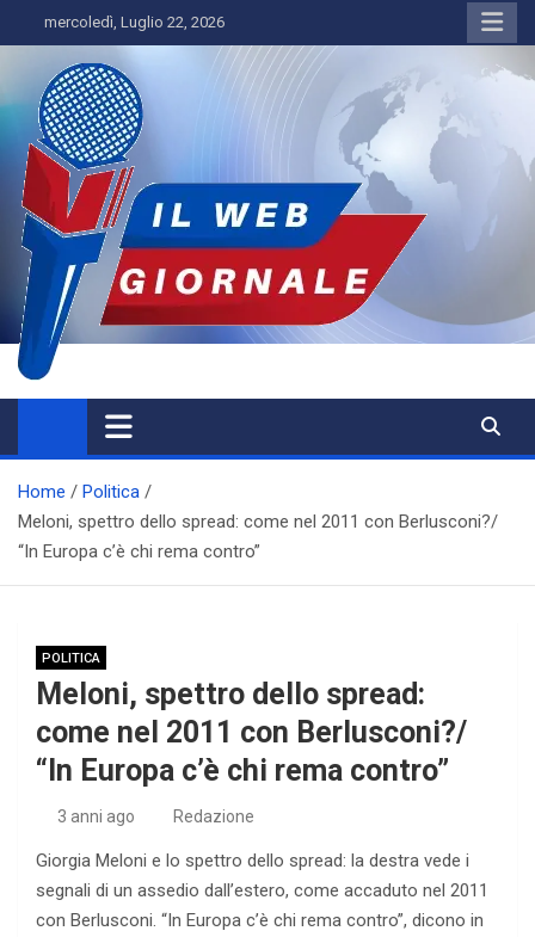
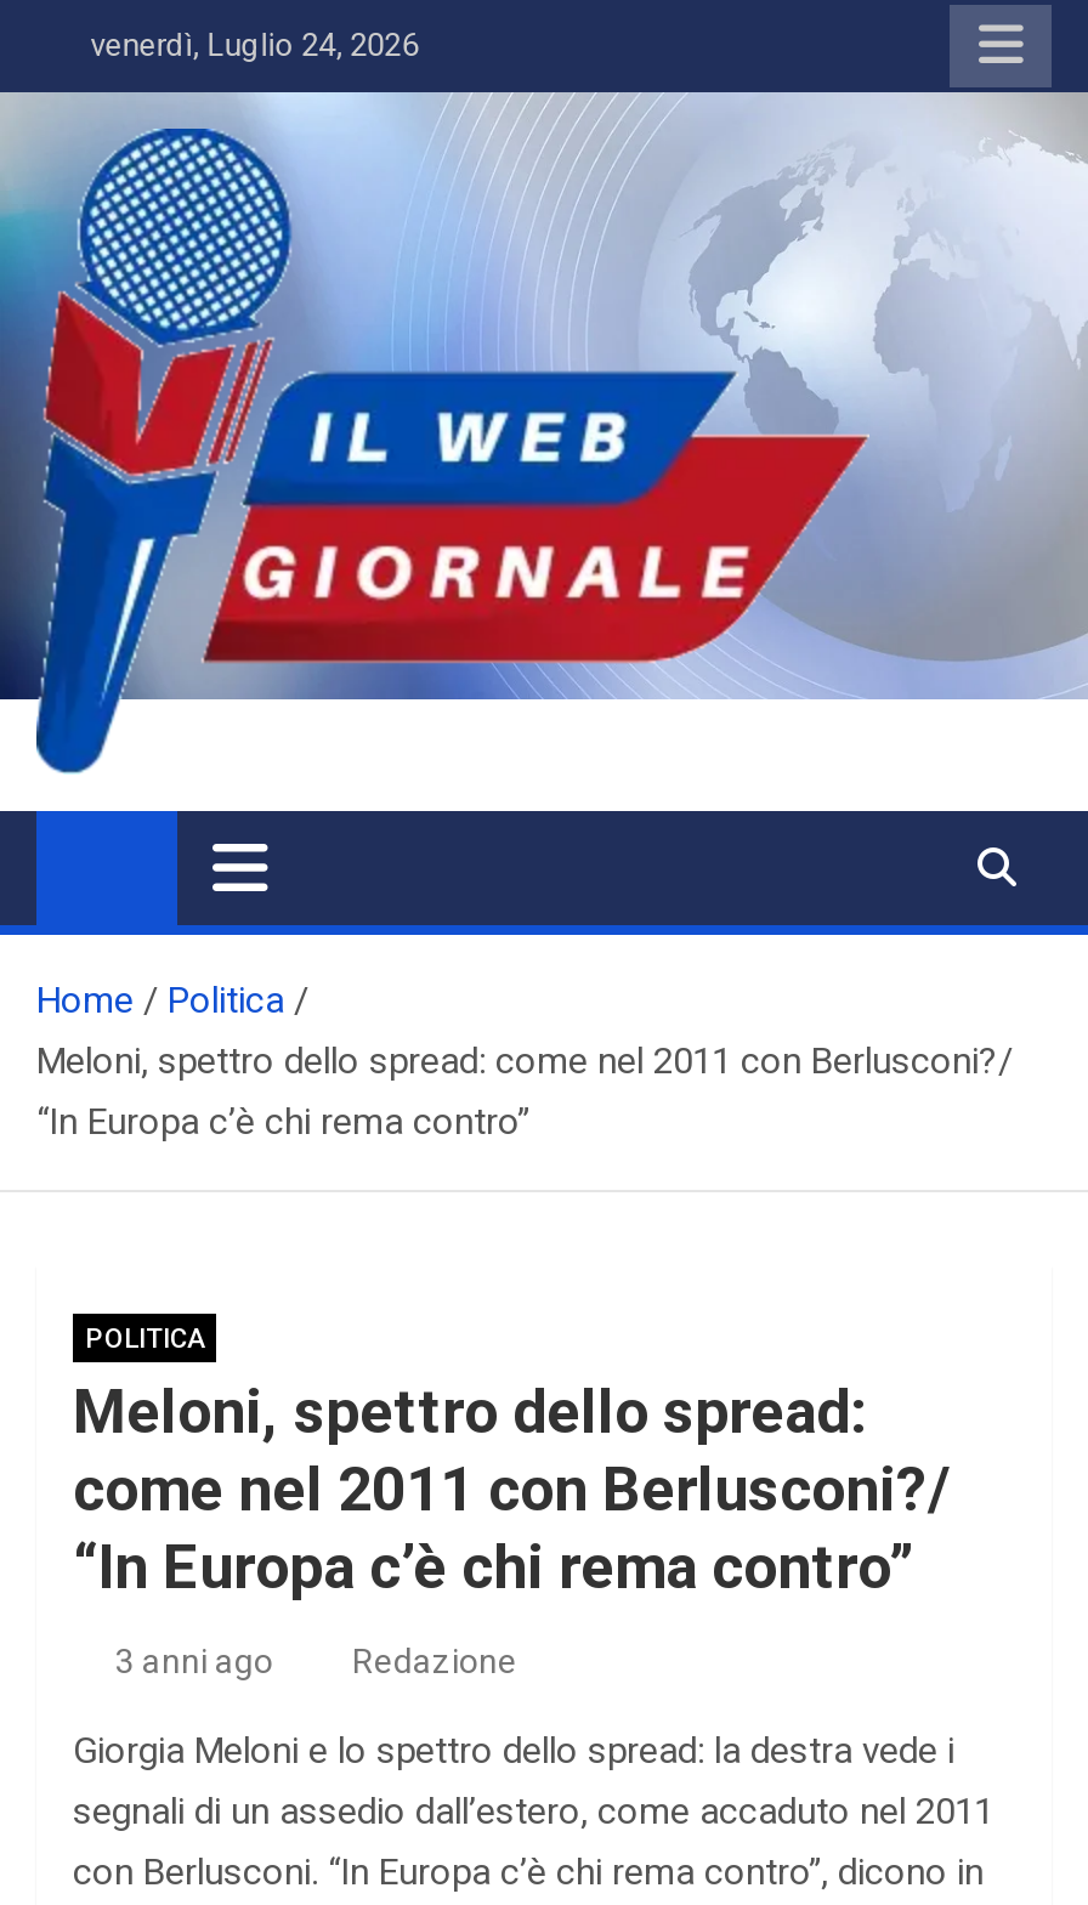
[37,13,225,31] mercoledì, Luglio 22, 2026 -> [76,27,418,63] venerdì, Luglio 24, 2026

